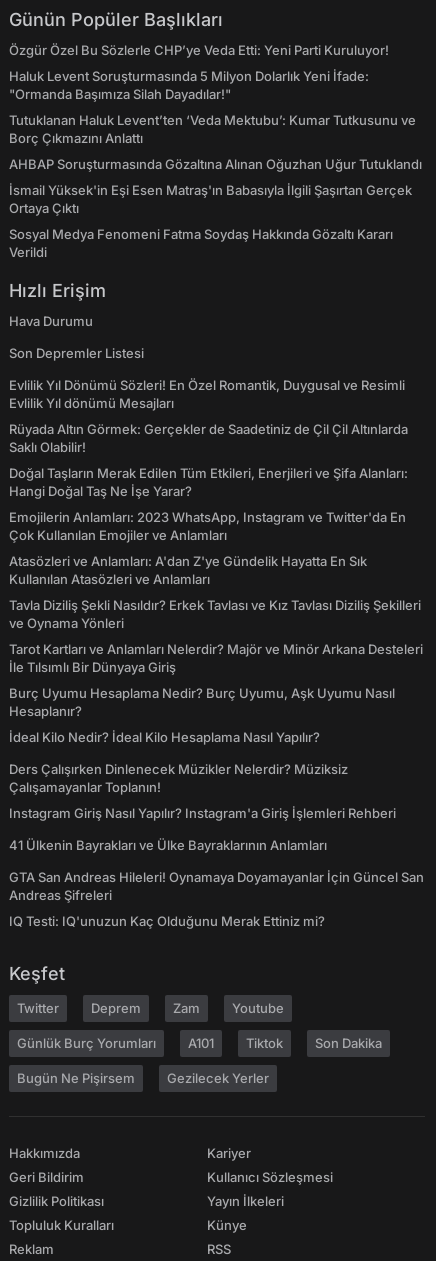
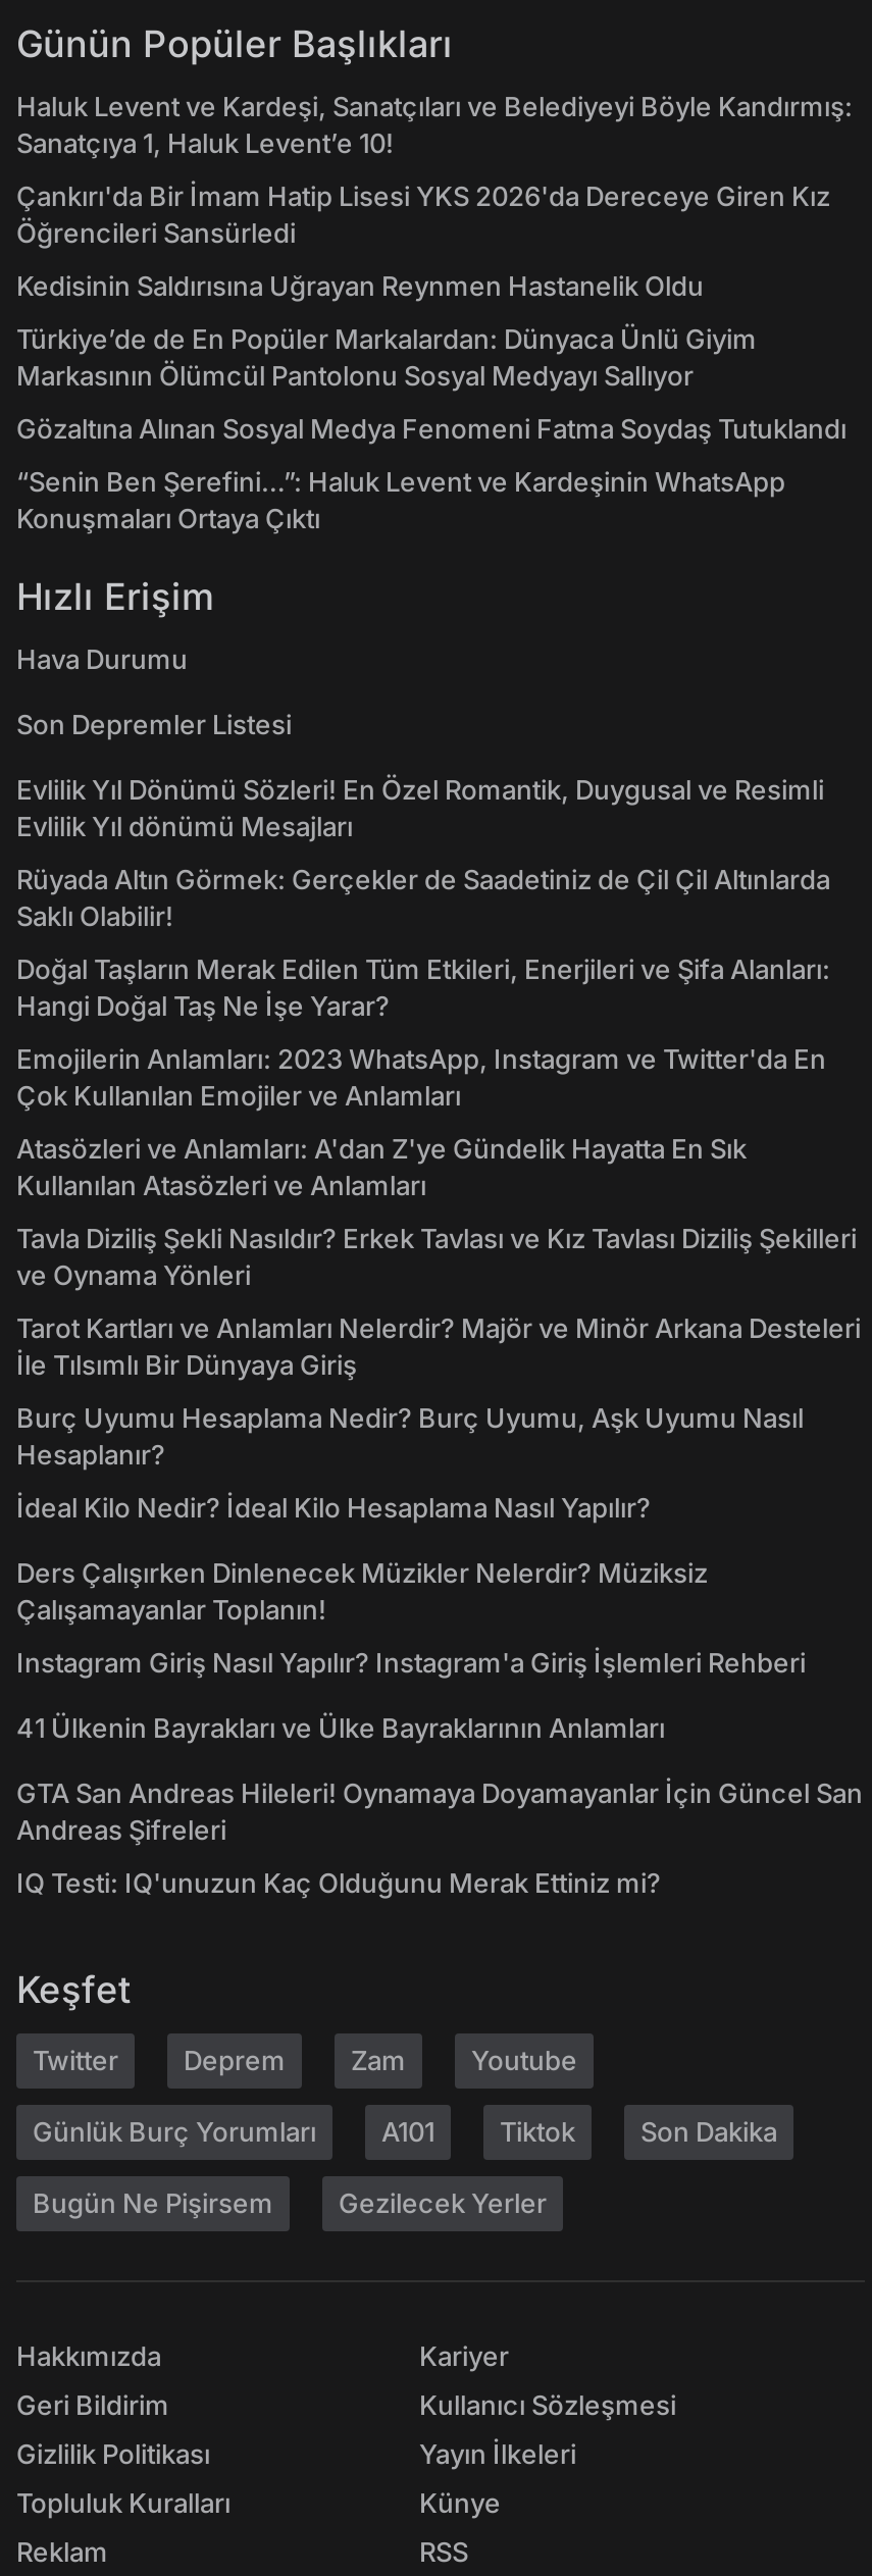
[9,42,389,58] Özgür Özel Bu Sözlerle CHP’ye Veda Etti: Yeni Parti Kuruluyor! -> [16,90,853,159] Haluk Levent ve Kardeşi, Sanatçıları ve Belediyeyi Böyle Kandırmış: | Sanatçıya 1, Haluk Levent’e 10!
[9,68,369,102] Haluk Levent Soruşturmasında 5 Milyon Dolarlık Yeni İfade: | "Ormanda Başımıza Silah Dayadılar!" -> [16,179,830,249] Çankırı'da Bir İmam Hatip Lisesi YKS 2026'da Dereceye Giren Kız | Öğrencileri Sansürledi
[9,112,416,146] Tutuklanan Haluk Levent’ten ‘Veda Mektubu’: Kumar Tutkusunu ve | Borç Çıkmazını Anlattı -> [16,269,704,302] Kedisinin Saldırısına Uğrayan Reynmen Hastanelik Oldu
[9,156,422,172] AHBAP Soruşturmasında Gözaltına Alınan Oğuzhan Uğur Tutuklandı -> [16,322,757,392] Türkiye’de de En Popüler Markalardan: Dünyaca Ünlü Giyim | Markasının Ölümcül Pantolonu Sosyal Medyayı Sallıyor
[9,182,412,216] İsmail Yüksek'in Eşi Esen Matraş'ın Babasıyla İlgili Şaşırtan Gerçek | Ortaya Çıktı -> [16,412,847,445] Gözaltına Alınan Sosyal Medya Fenomeni Fatma Soydaş Tutuklandı
[9,226,393,260] Sosyal Medya Fenomeni Fatma Soydaş Hakkında Gözaltı Kararı | Verildi -> [16,465,785,534] “Senin Ben Şerefini…”: Haluk Levent ve Kardeşinin WhatsApp | Konuşmaları Ortaya Çıktı

